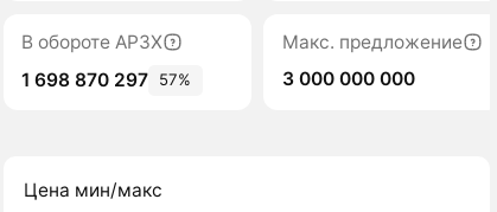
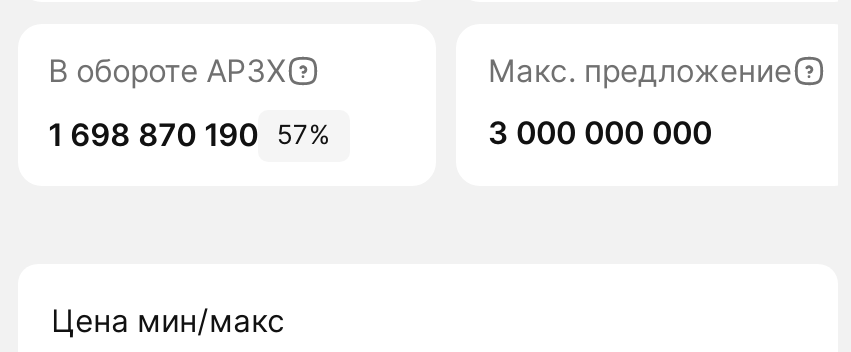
[21,69,191,92] 1 698 870 297 57% -> [48,117,331,155] 1 698 870 190 57%

